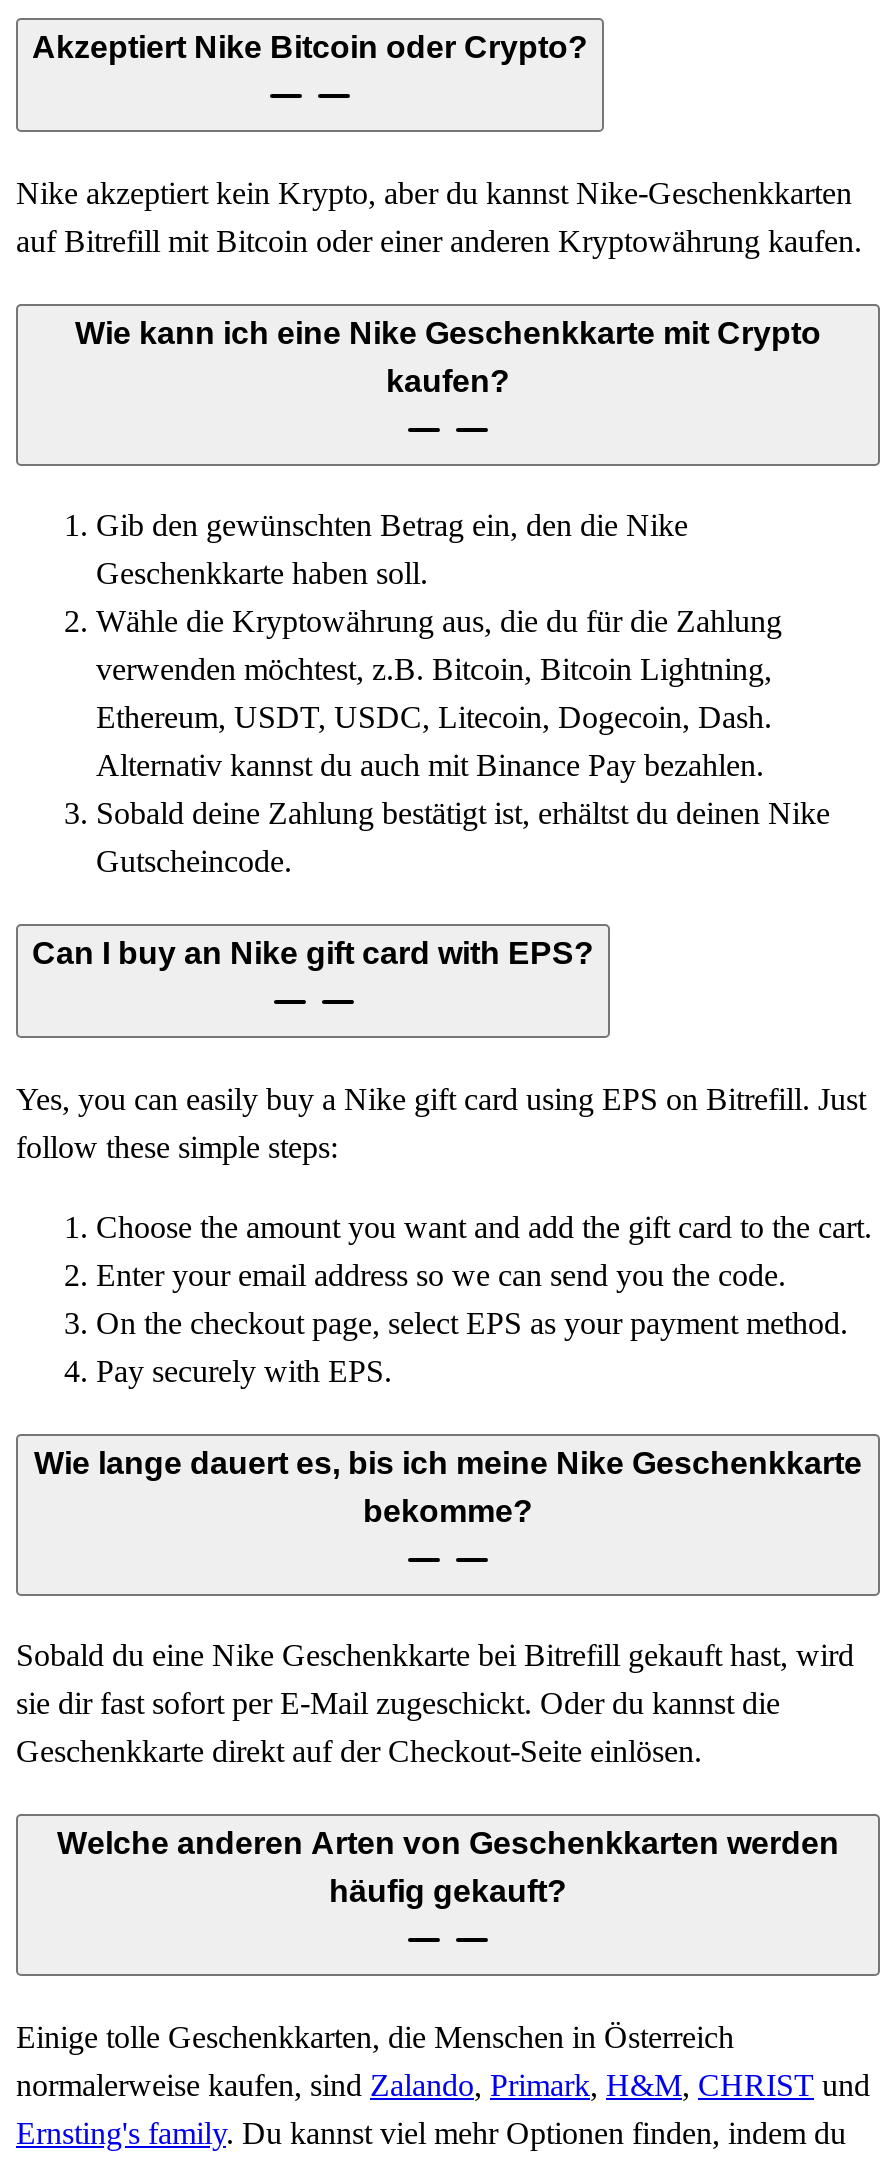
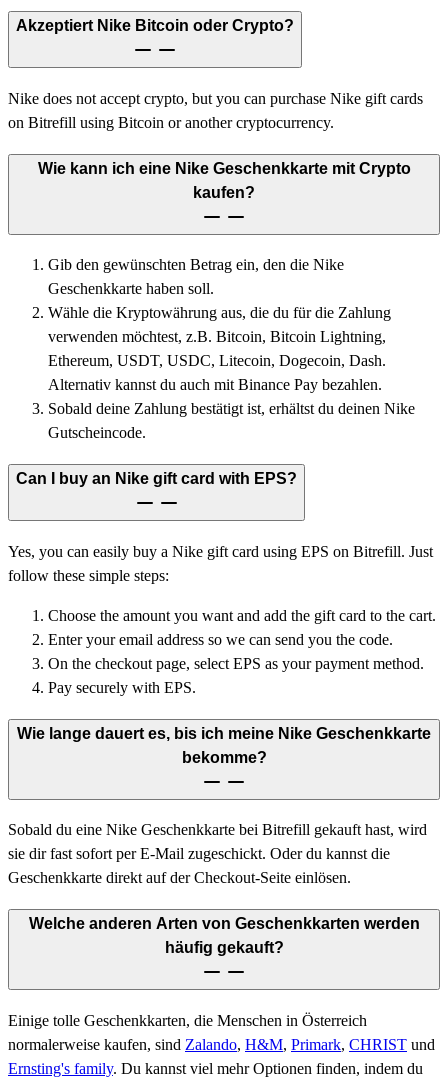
[16,176,862,258] Nike akzeptiert kein Krypto, aber du kannst Nike-Geschenkkarten | auf Bitrefill mit Bitcoin oder einer anderen Kryptowährung kaufen. -> [8,90,423,131] Nike does not accept crypto, but you can purchase Nike gift cards | on Bitrefill using Bitcoin or another cryptocurrency.
[16,2068,870,2102] normalerweise kaufen, sind Zalando, Primark, H&M, CHRIST und -> [8,1036,435,1053] normalerweise kaufen, sind Zalando, H&M, Primark, CHRIST und

